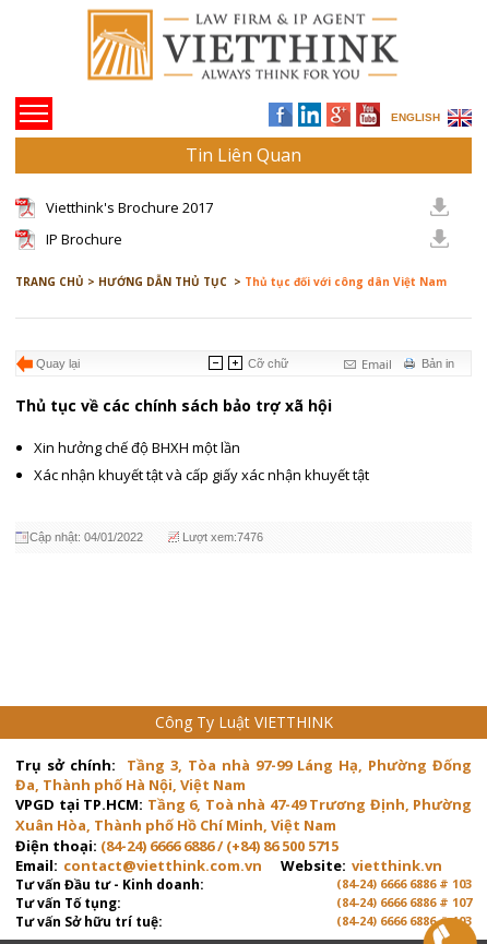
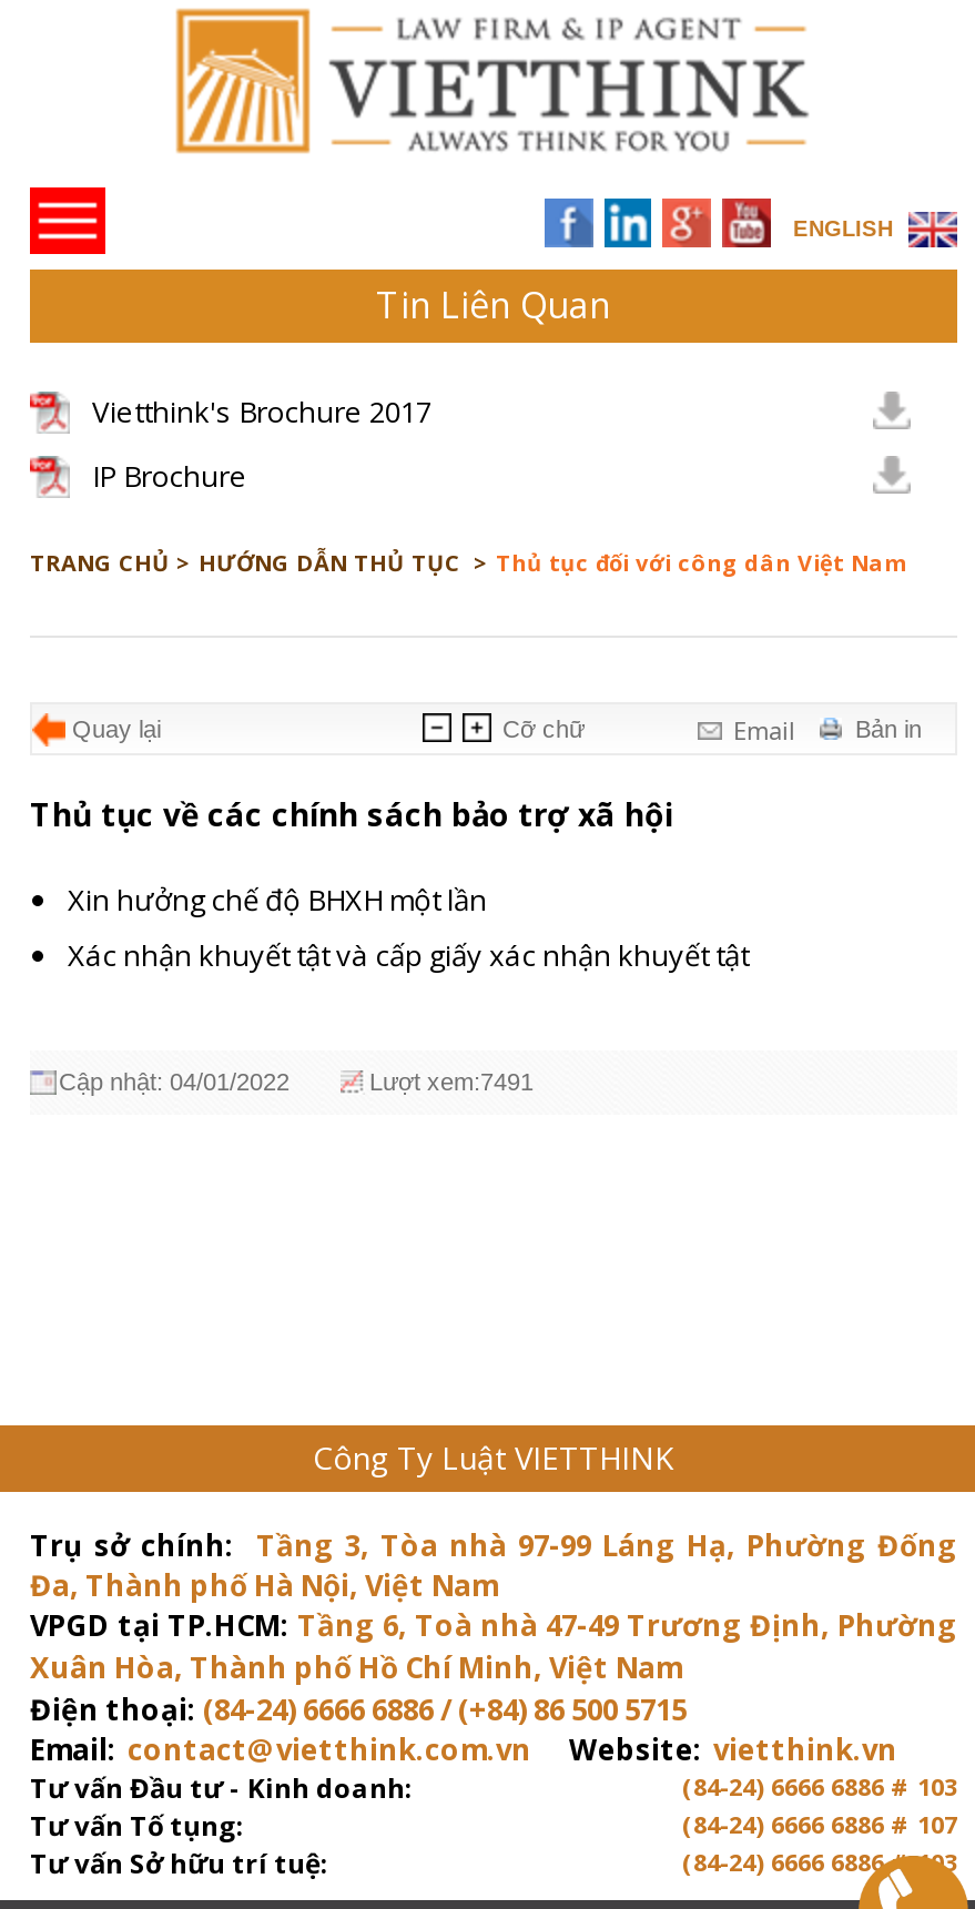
[182,530,263,543] Lượt xem:7476 -> [369,1068,534,1094] Lượt xem:7491

